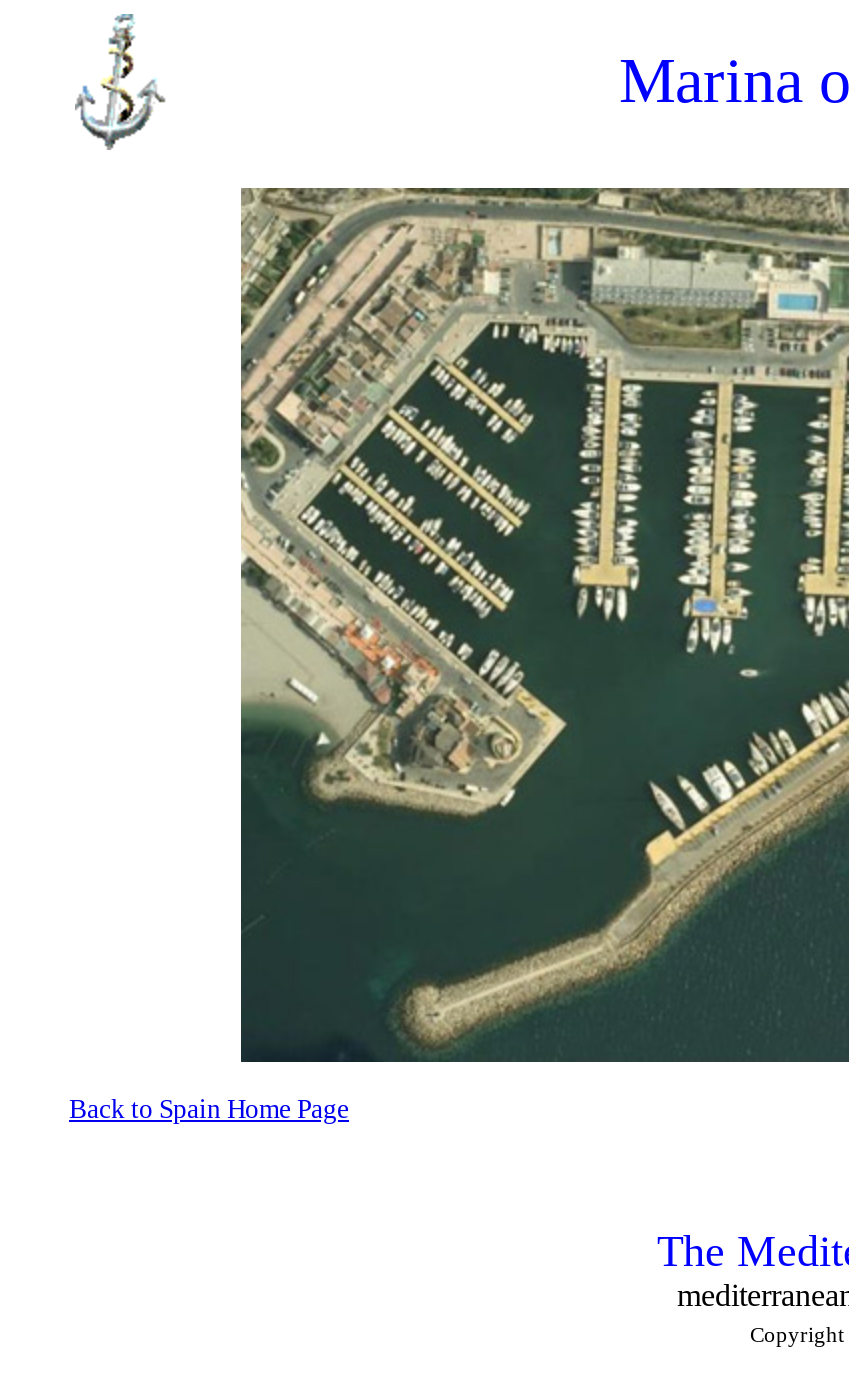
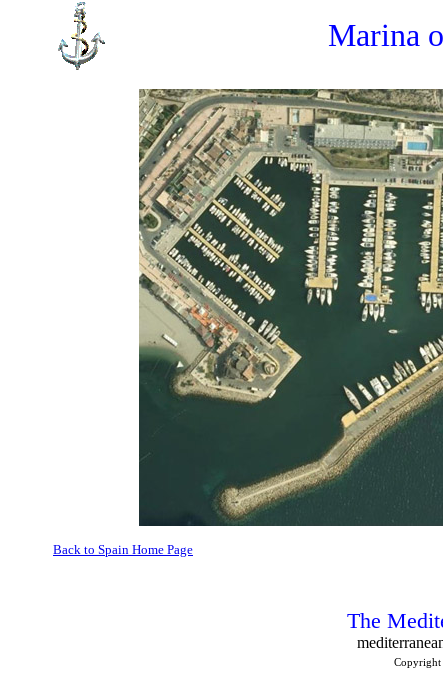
[101,50,171,150] [image] -> [57,23,106,71] [image]

